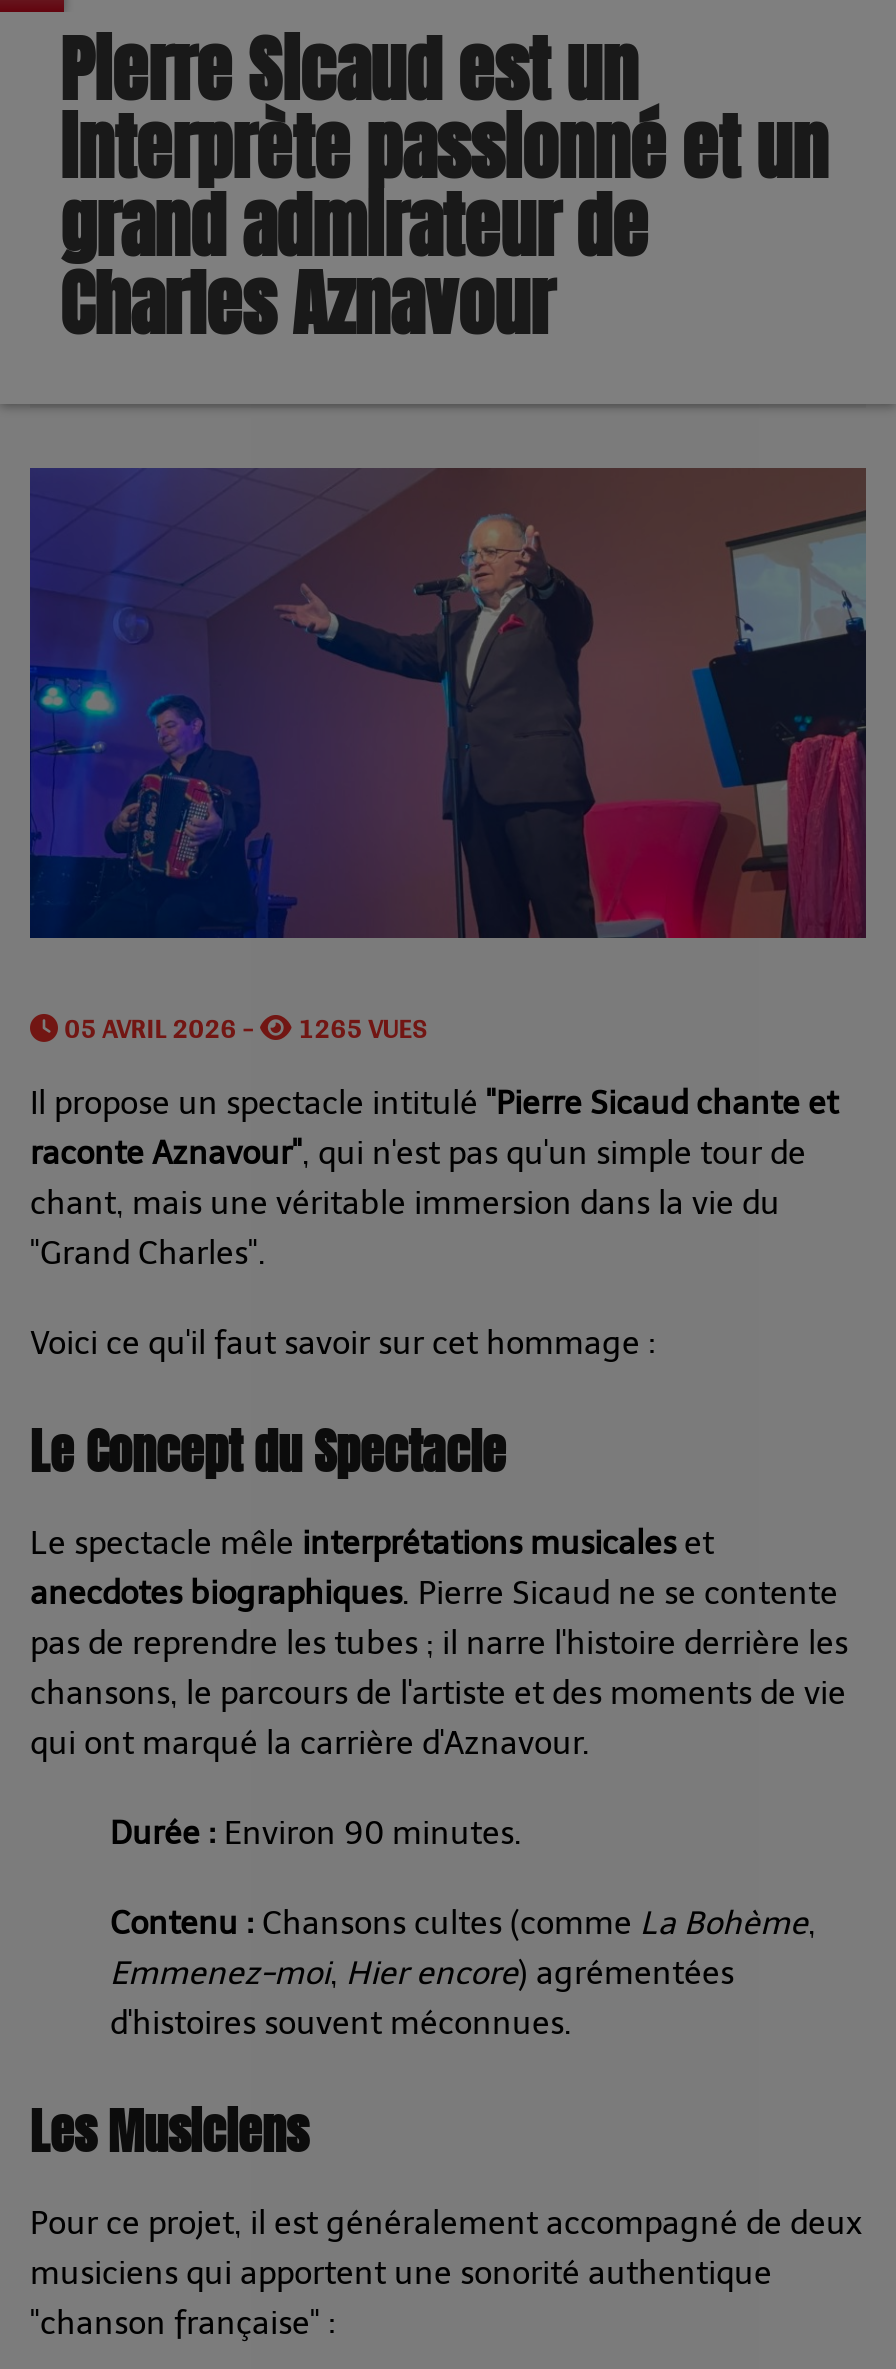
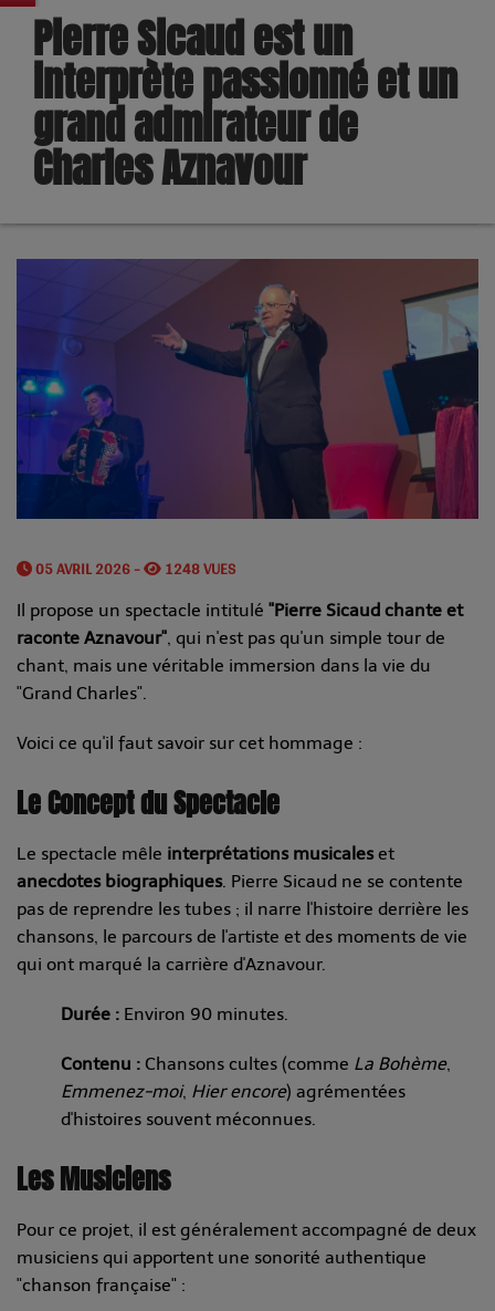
[292,1002,426,1054] 1265 VUES -> [161,554,235,583] 1248 VUES

